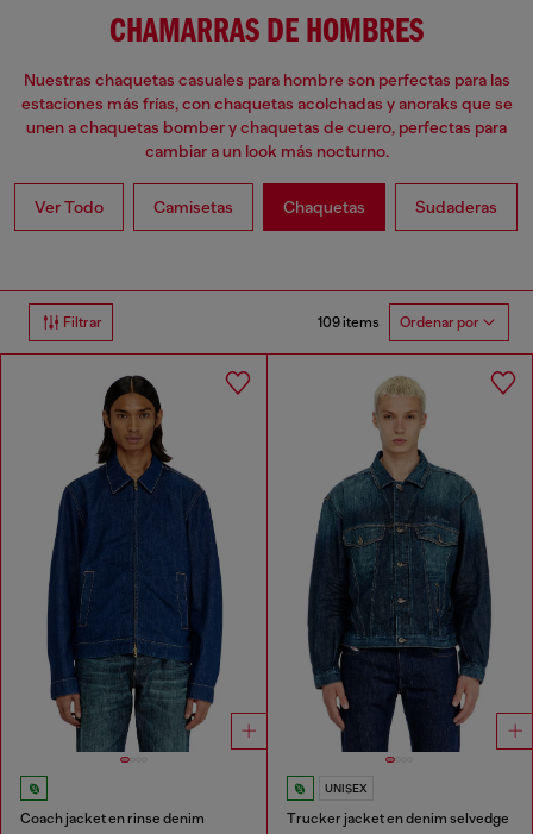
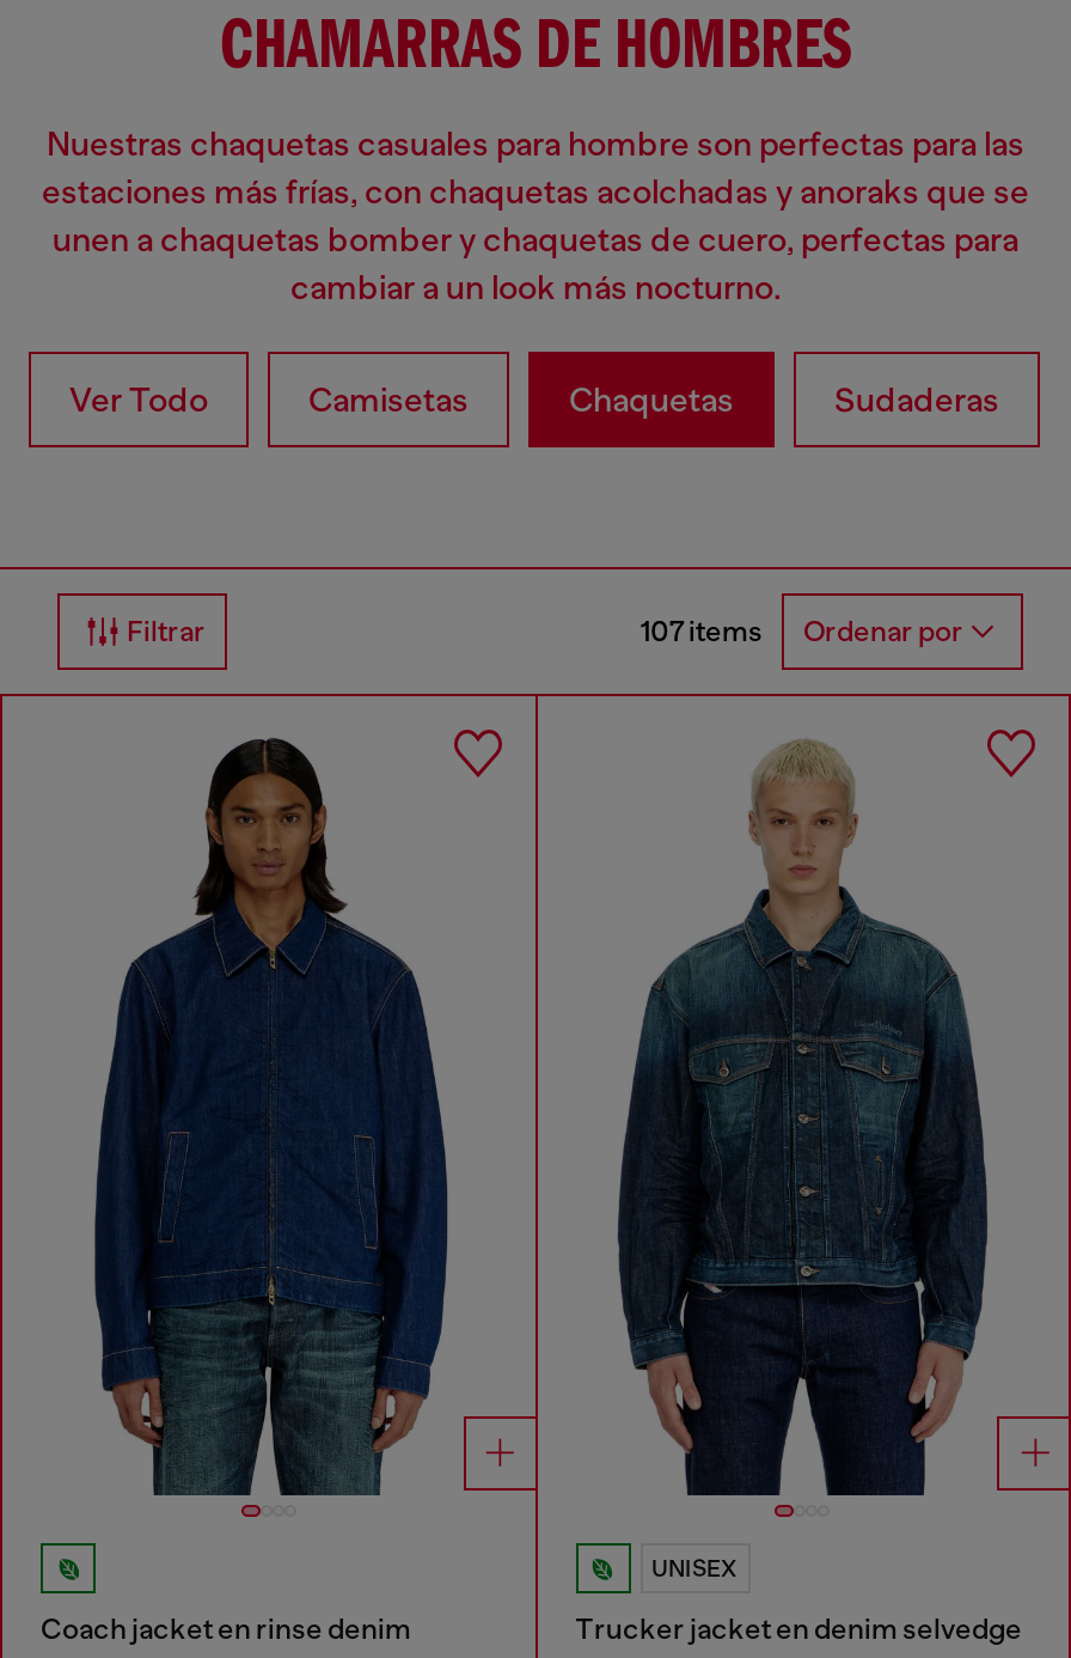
[318,314,479,331] 109 items Ordenar por -> [641,615,963,649] 107 items Ordenar por

